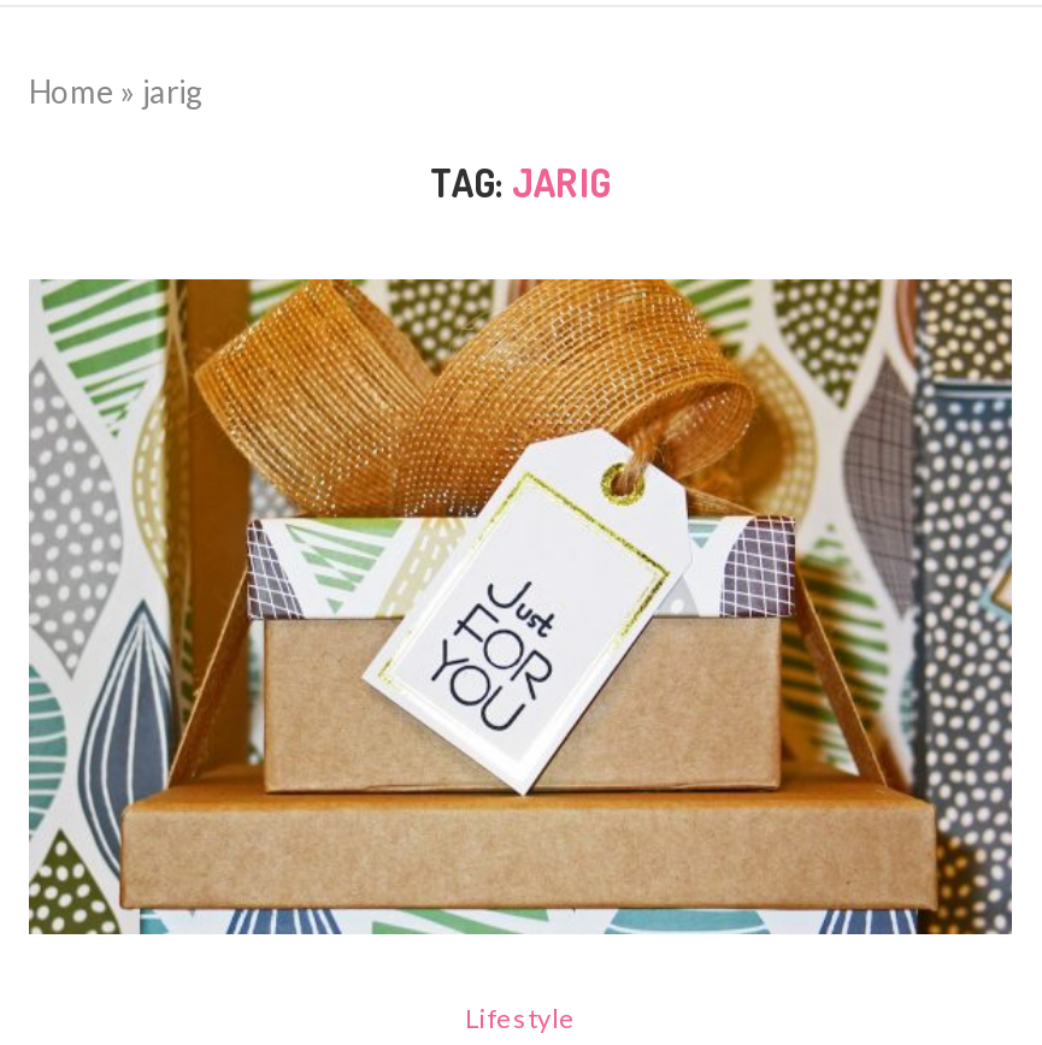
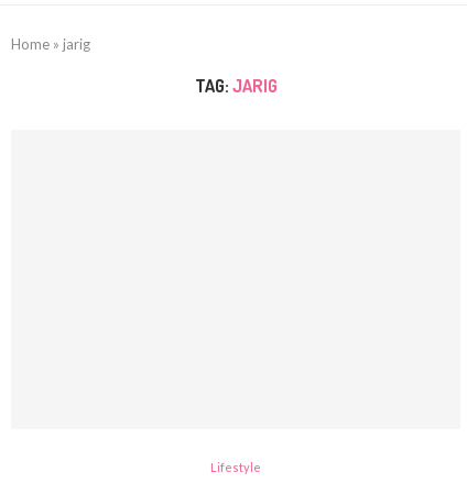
[27,277,1014,937] [image] -> none

